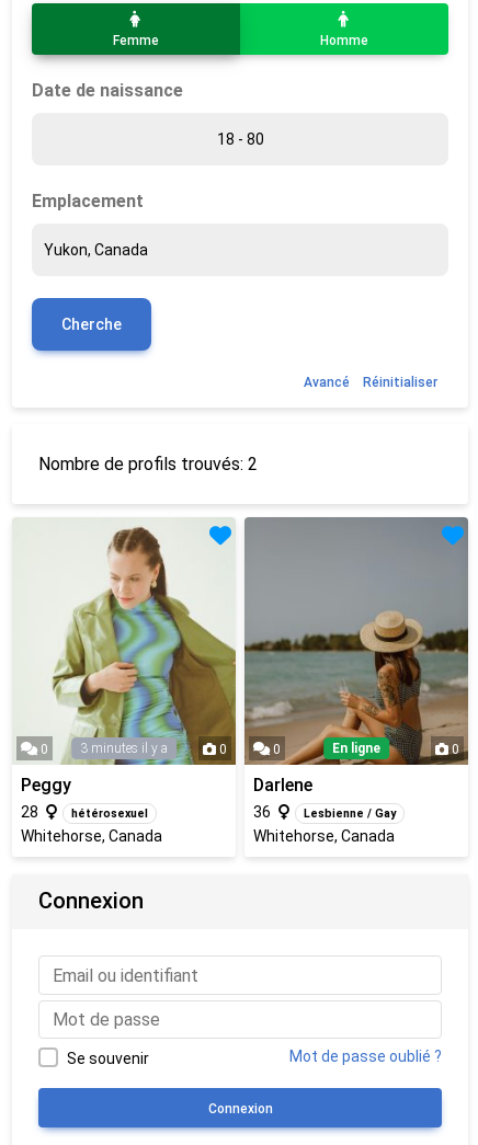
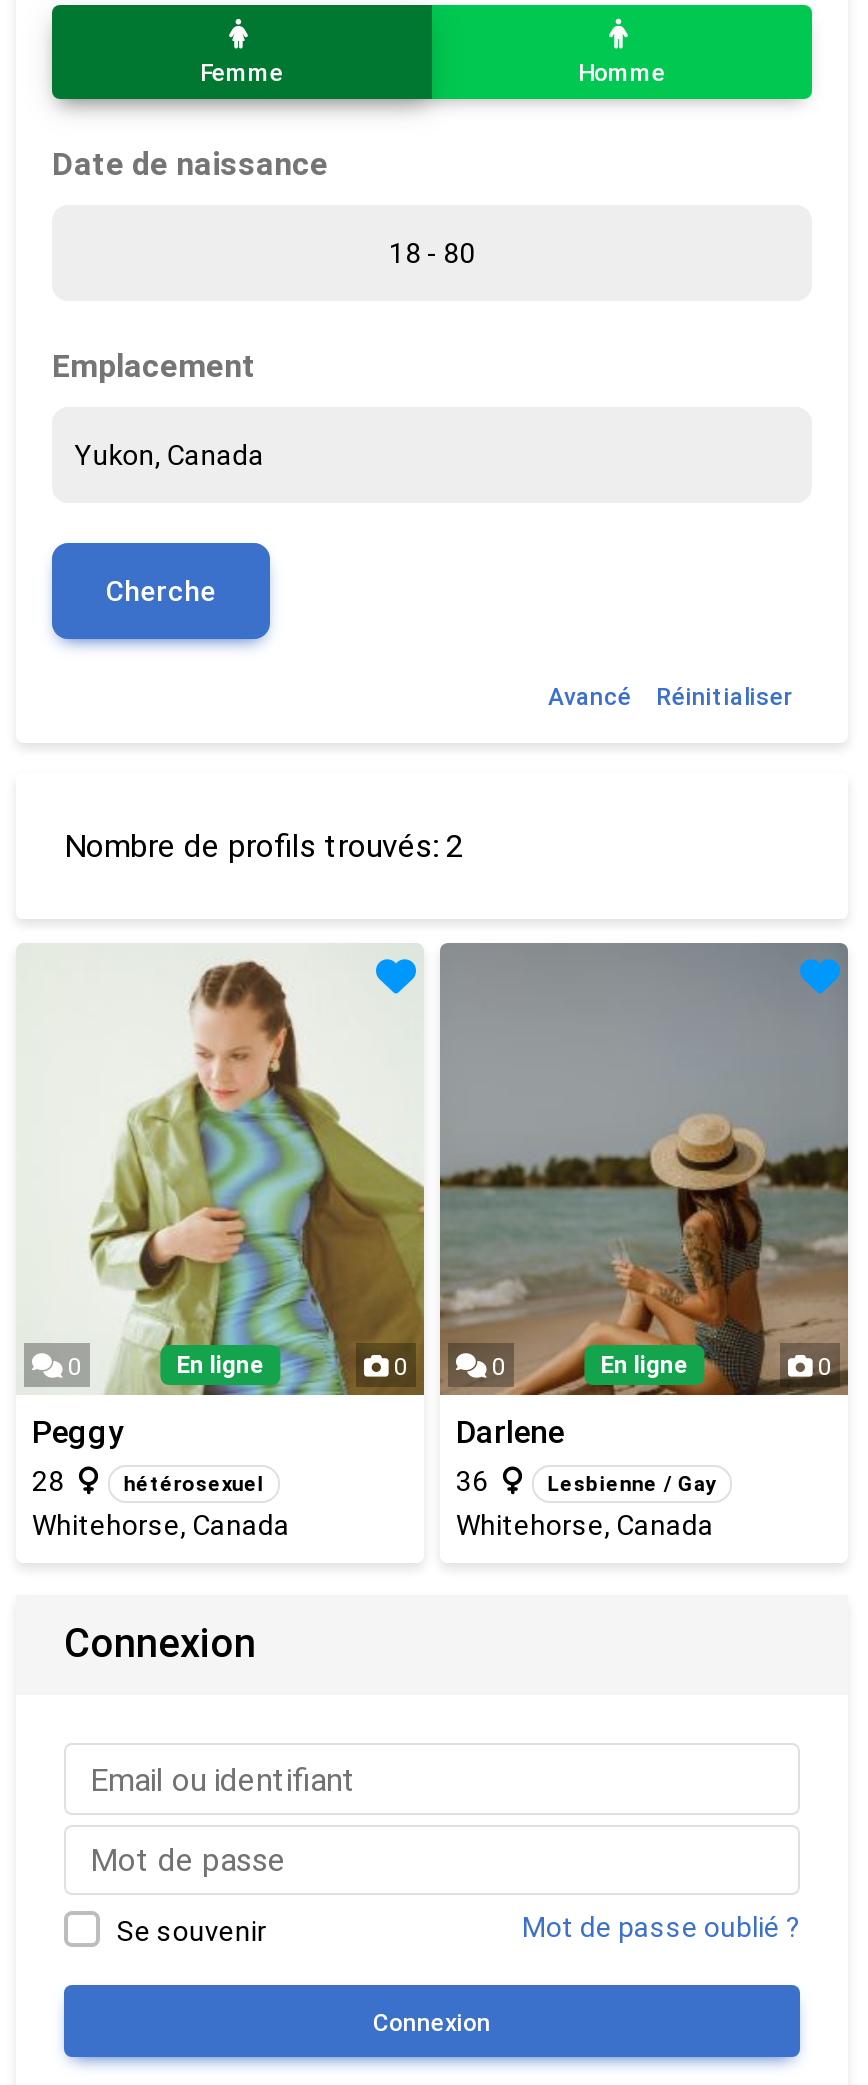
[80,740,168,756] 3 minutes il y a -> [176,1351,264,1379] En ligne

